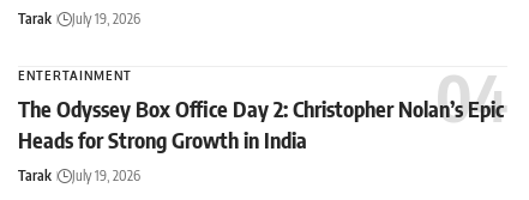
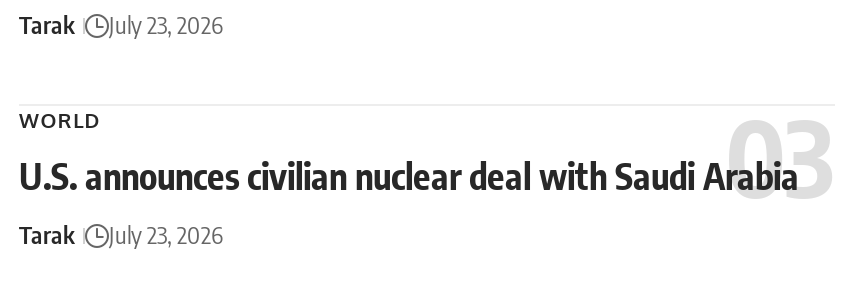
[18,9,140,27] Tarak July 19, 2026 -> [19,10,223,40] Tarak July 23, 2026
[18,68,504,153] ENTERTAINMENT | The Odyssey Box Office Day 2: Christopher Nolan’s Epic | Heads for Strong Growth in India -> [19,108,799,198] WORLD | U.S. announces civilian nuclear deal with Saudi Arabia
[18,166,140,184] Tarak July 19, 2026 -> [19,220,223,250] Tarak July 23, 2026

